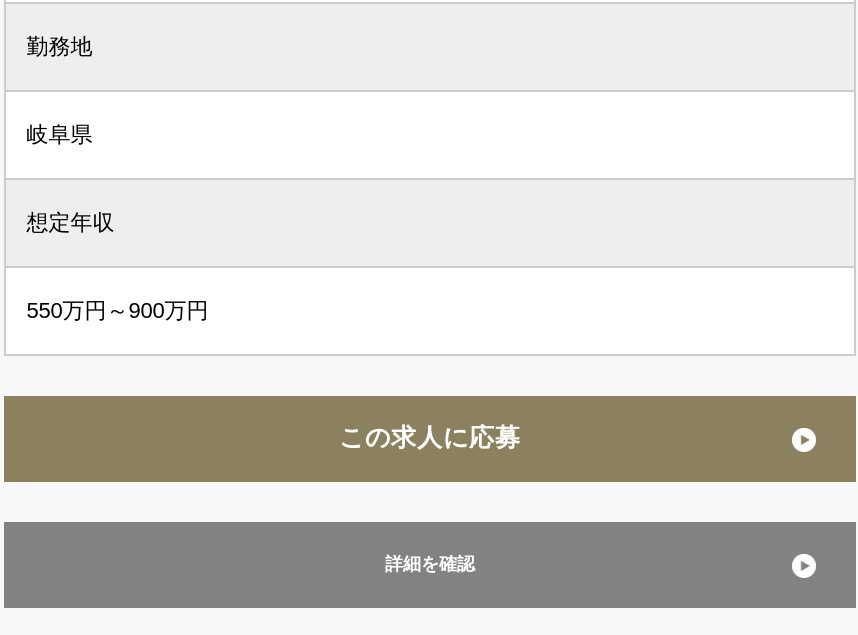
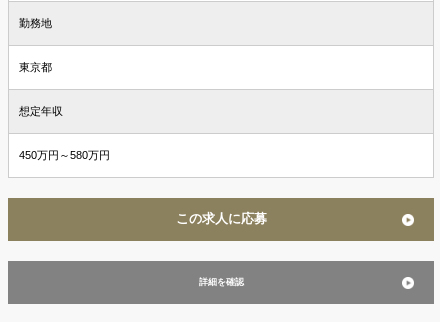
[26,122,92,146] 岐阜県 -> [19,61,52,73] 東京都
[26,298,208,322] 550万円～900万円 -> [19,149,110,161] 450万円～580万円

